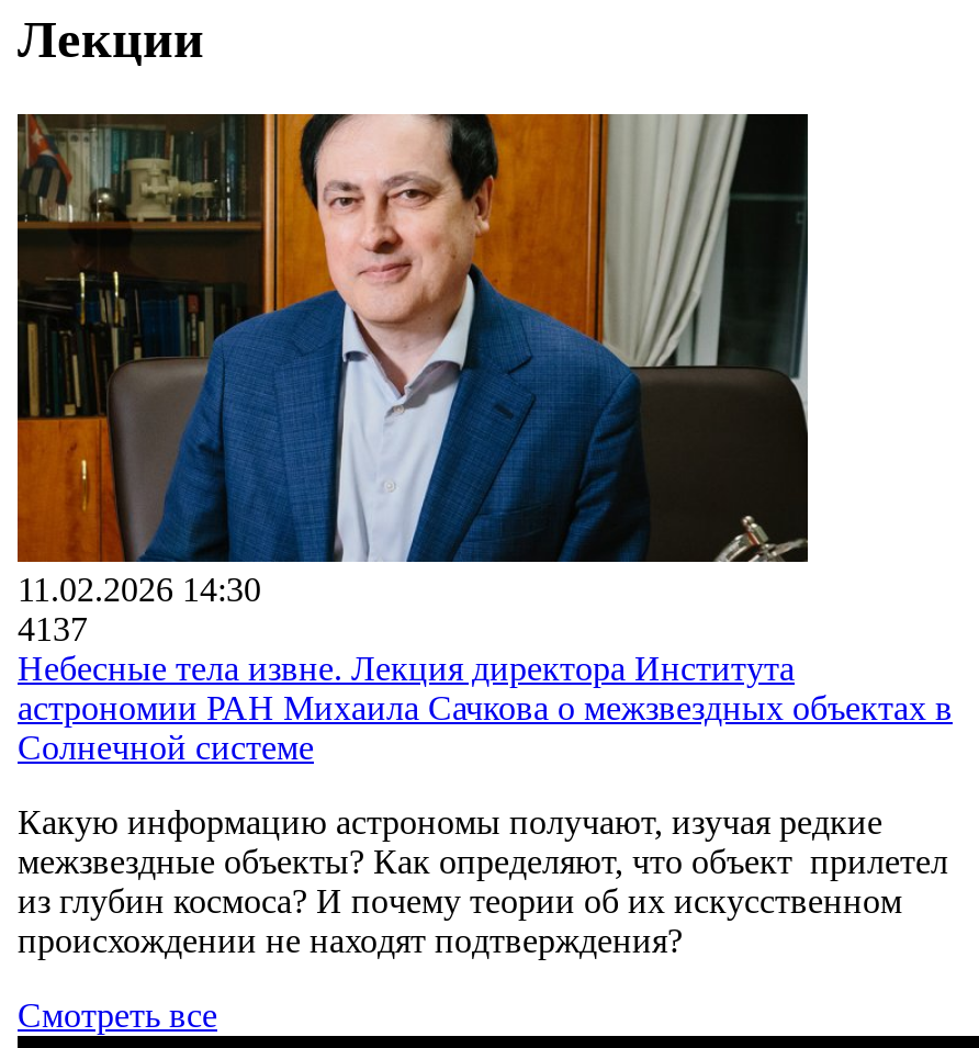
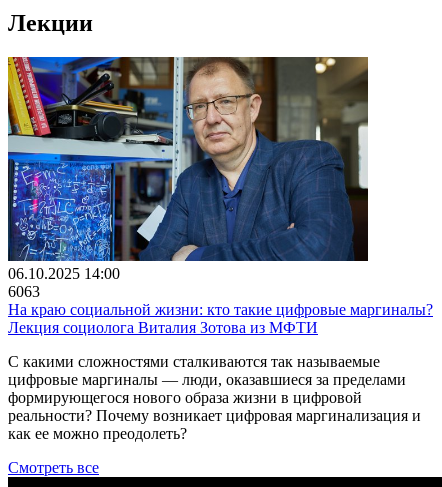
[15,112,953,765] [image] | 11.02.2026 14:30 | 4137 | Небесные тела извне. Лекция директора Института | астрономии РАН Михаила Сачкова о межзвездных объектах в | Солнечной системе -> [7,56,433,336] [image] | 06.10.2025 14:00 | 6063 | На краю социальной жизни: кто такие цифровые маргиналы? | Лекция социолога Виталия Зотова из МФТИ
[18,802,948,958] Какую информацию астрономы получают, изучая редкие | межзвездные объекты? Как определяют, что объект прилетел | из глубин космоса? И почему теории об их искусственном | происхождении не находят подтверждения? -> [8,353,421,442] С какими сложностями сталкиваются так называемые | цифровые маргиналы ― люди, оказавшиеся за пределами | формирующегося нового образа жизни в цифровой | реальности? Почему возникает цифровая маргинализация и | как ее можно преодолеть?

